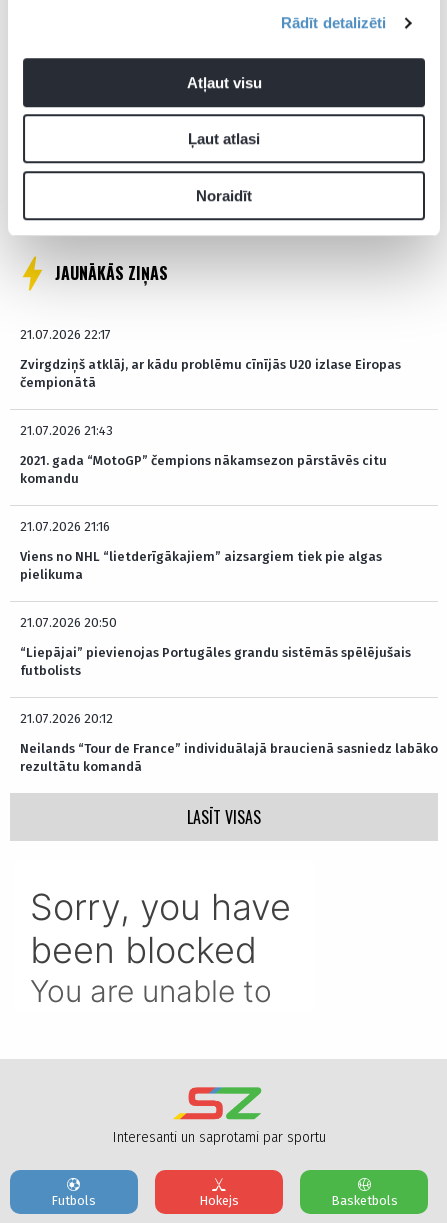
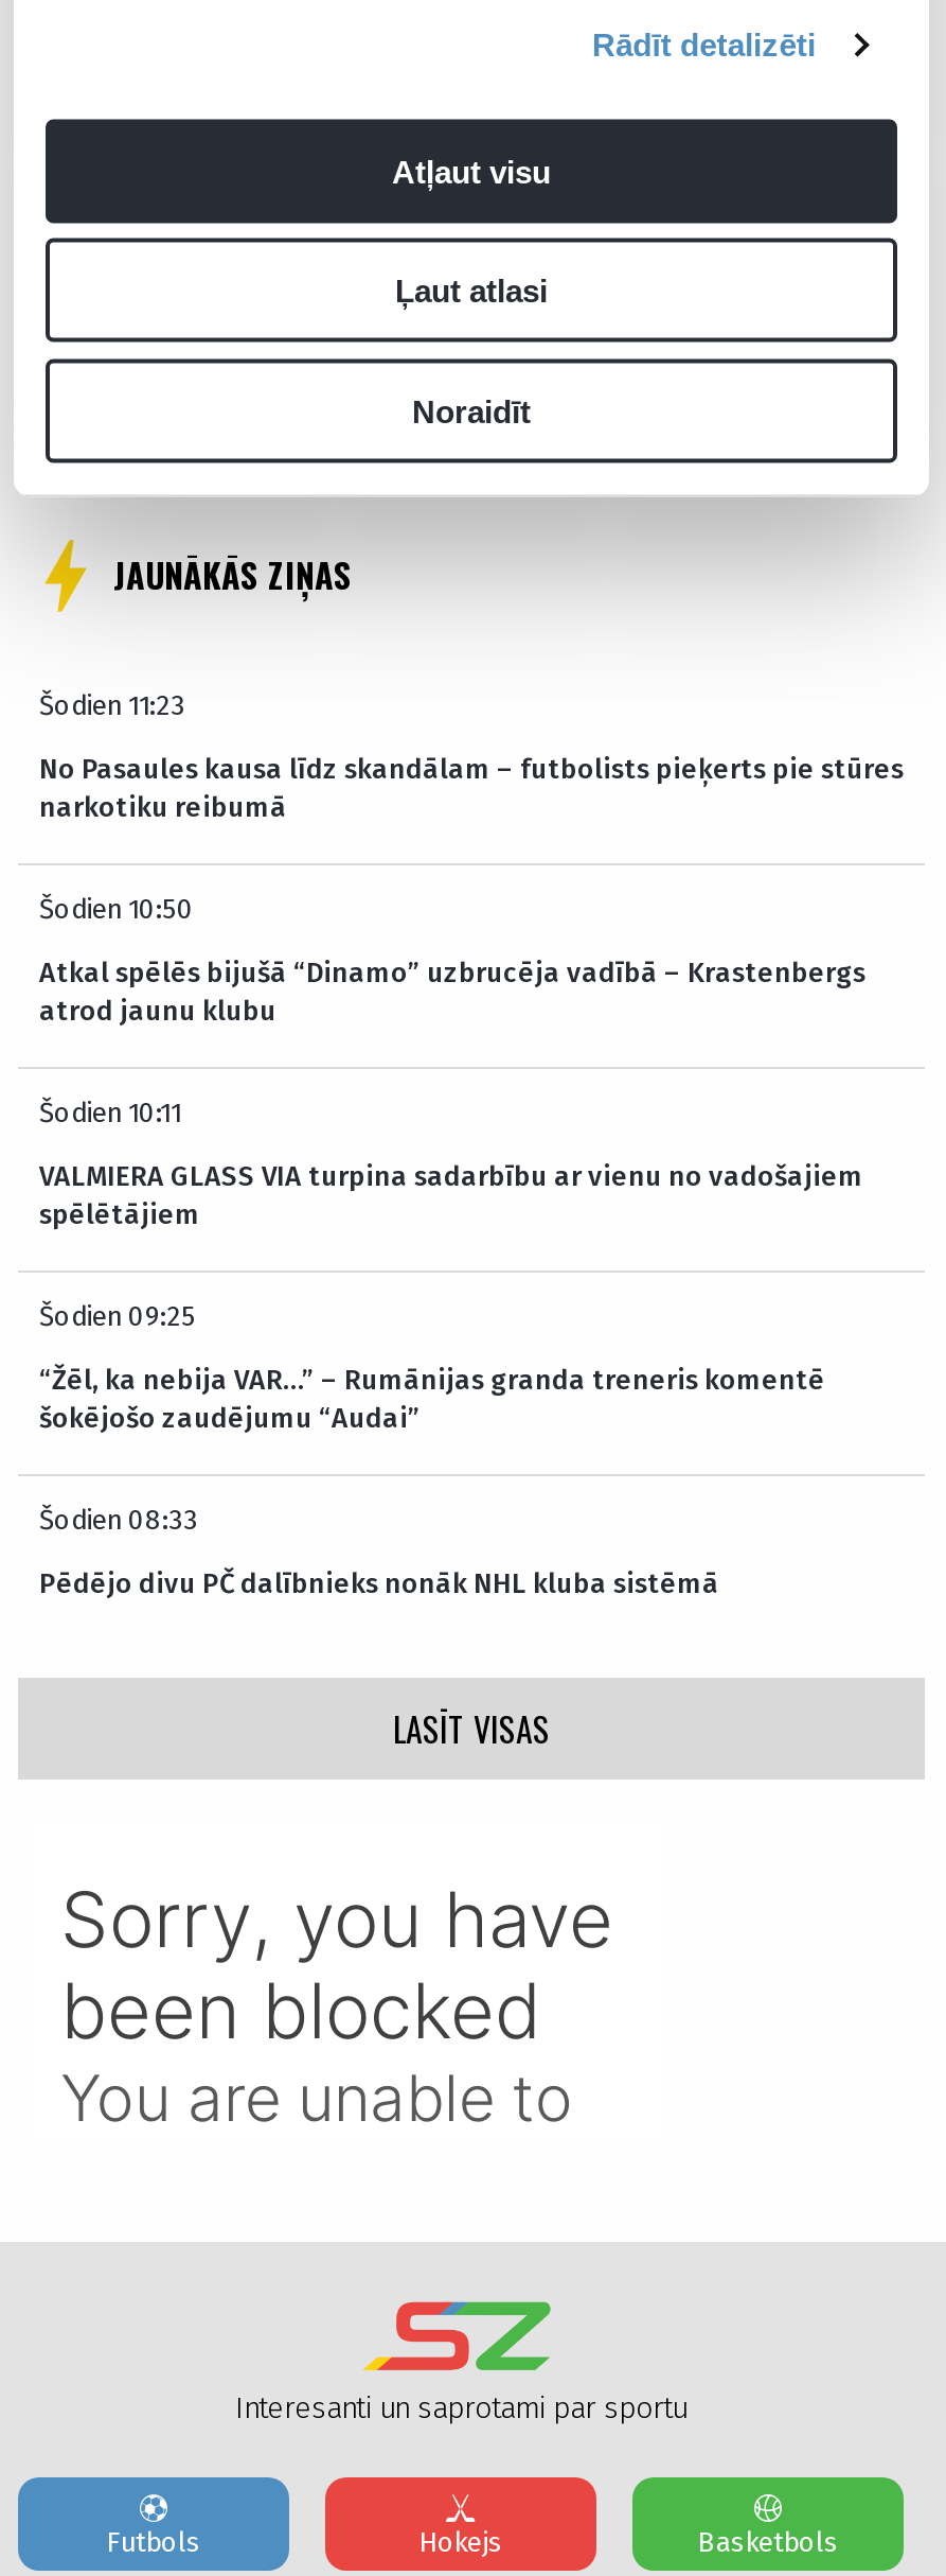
[20,327,111,342] 21.07.2026 22:17 -> [39,690,185,721] Šodien 11:23
[20,357,401,390] Zvirgdziņš atklāj, ar kādu problēmu cīnījās U20 izlase Eiropas | čempionātā -> [39,753,904,823] No Pasaules kausa līdz skandālam – futbolists pieķerts pie stūres | narkotiku reibumā
[20,423,113,438] 21.07.2026 21:43 -> [39,893,194,925] Šodien 10:50
[20,453,387,486] 2021. gada “MotoGP” čempions nākamsezon pārstāvēs citu | komandu -> [39,957,865,1027] Atkal spēlēs bijušā “Dinamo” uzbrucēja vadībā – Krastenbergs | atrod jaunu klubu
[20,519,110,534] 21.07.2026 21:16 -> [39,1097,181,1129] Šodien 10:11
[20,549,382,582] Viens no NHL “lietderīgākajiem” aizsargiem tiek pie algas | pielikuma -> [39,1160,863,1230] VALMIERA GLASS VIA turpina sadarbību ar vienu no vadošajiem | spēlētājiem
[20,615,117,630] 21.07.2026 20:50 -> [39,1300,196,1332] Šodien 09:25
[20,645,411,678] “Liepājai” pievienojas Portugāles grandu sistēmās spēlējušais | futbolists -> [39,1364,825,1434] “Žēl, ka nebija VAR…” – Rumānijas granda treneris komentē | šokējošo zaudējumu “Audai”
[20,711,113,726] 21.07.2026 20:12 -> [39,1504,198,1536] Šodien 08:33
[20,741,438,774] Neilands “Tour de France” individuālajā braucienā sasniedz labāko | rezultātu komandā -> [39,1568,719,1599] Pēdējo divu PČ dalībnieks nonāk NHL kluba sistēmā

